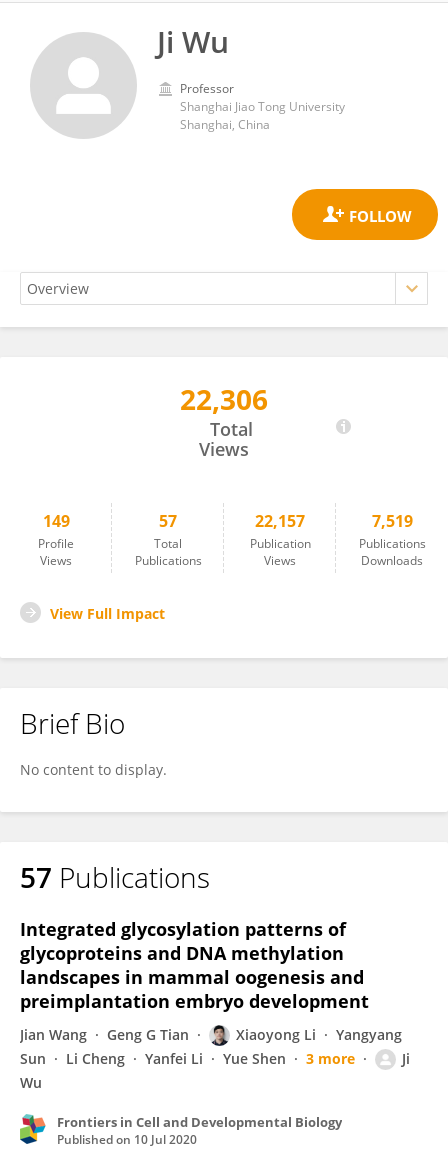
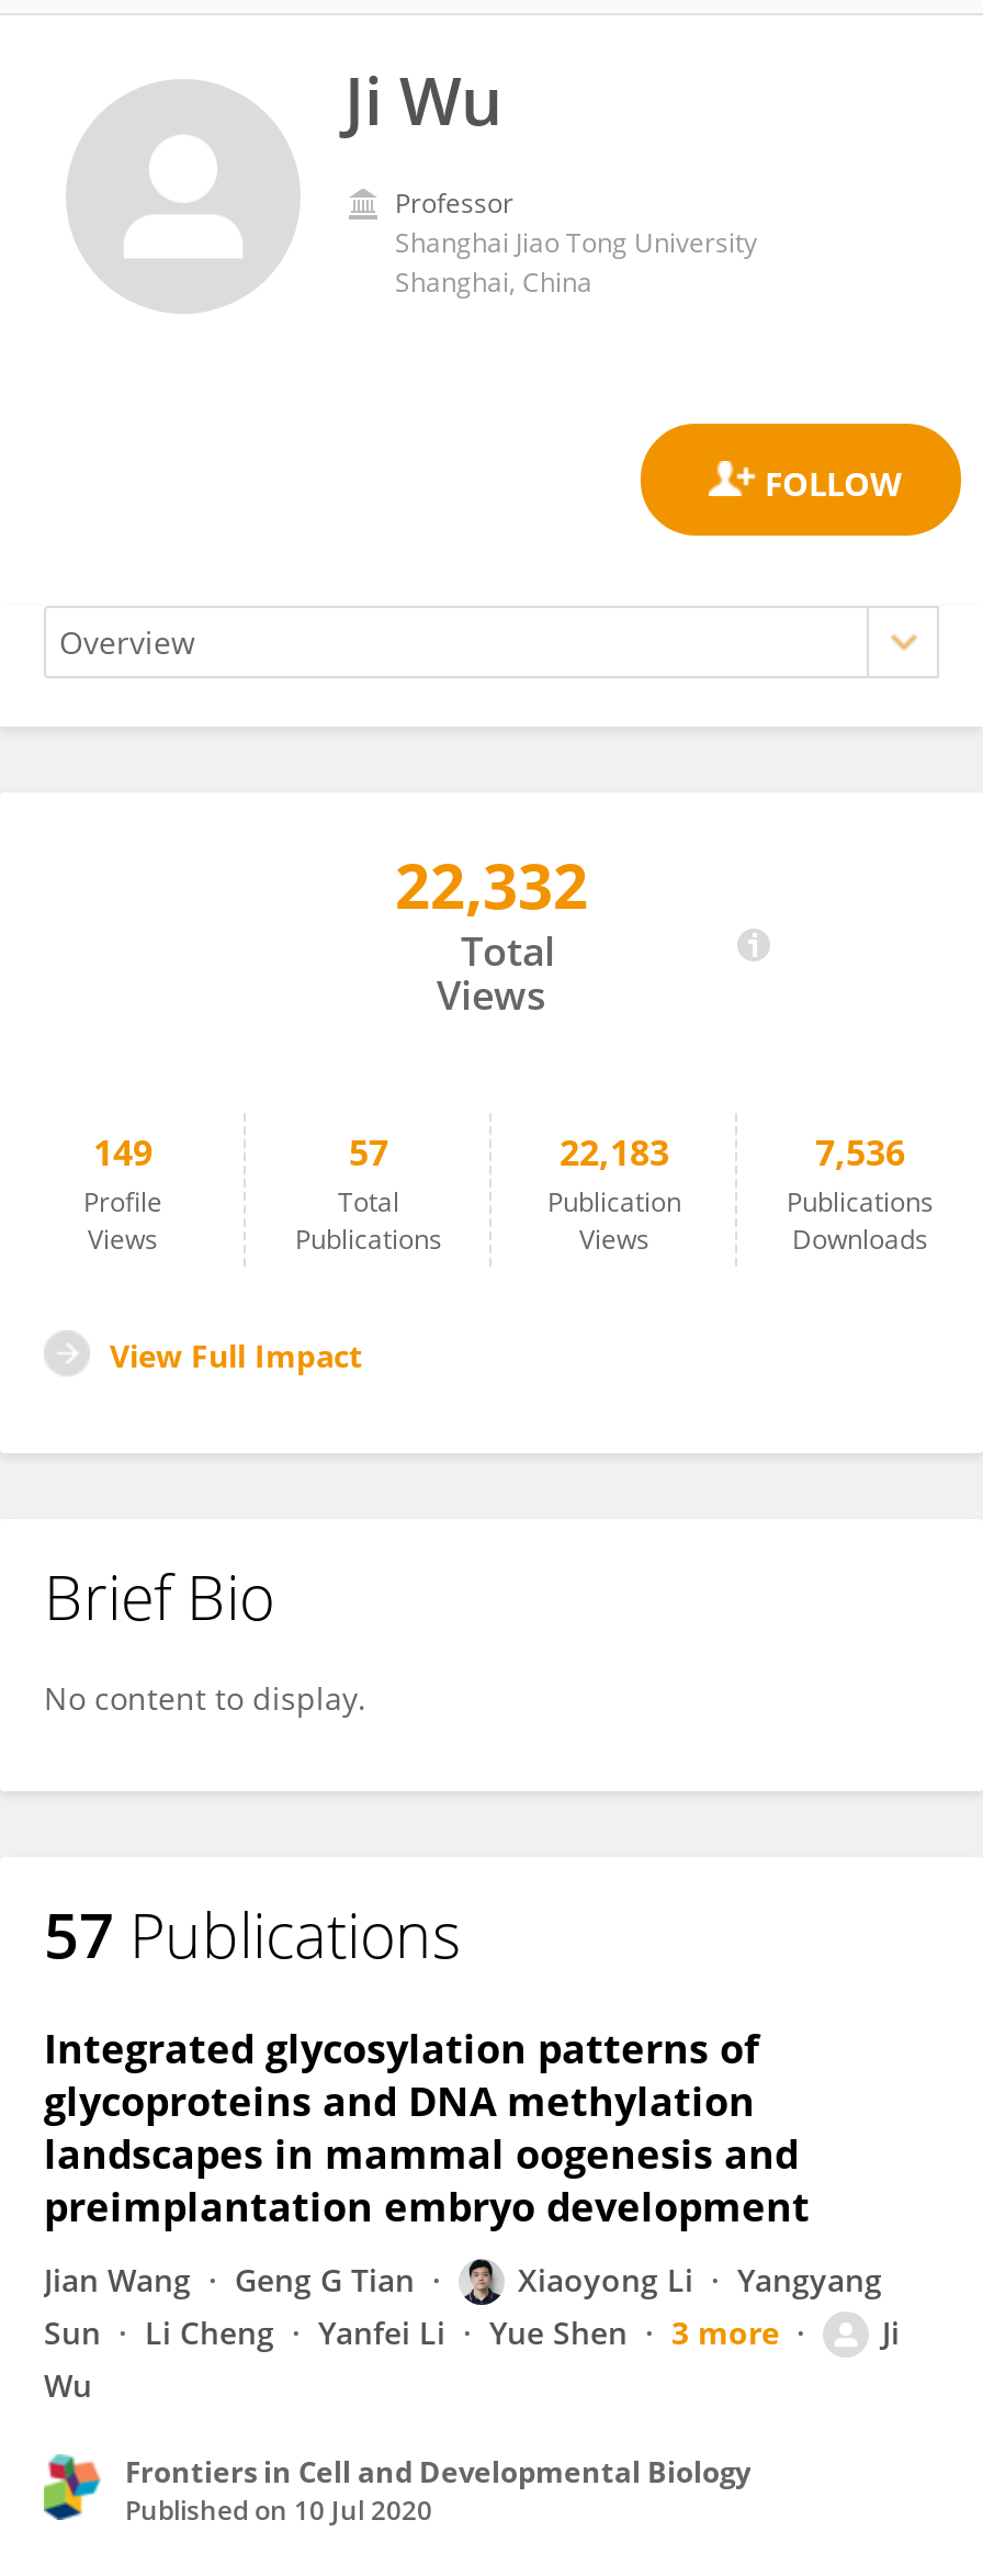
[180,380,268,418] 22,306 -> [395,843,588,926] 22,332
[255,510,305,532] 22,157 -> [560,1128,669,1177] 22,183
[371,510,412,532] 7,519 -> [815,1128,905,1177] 7,536

